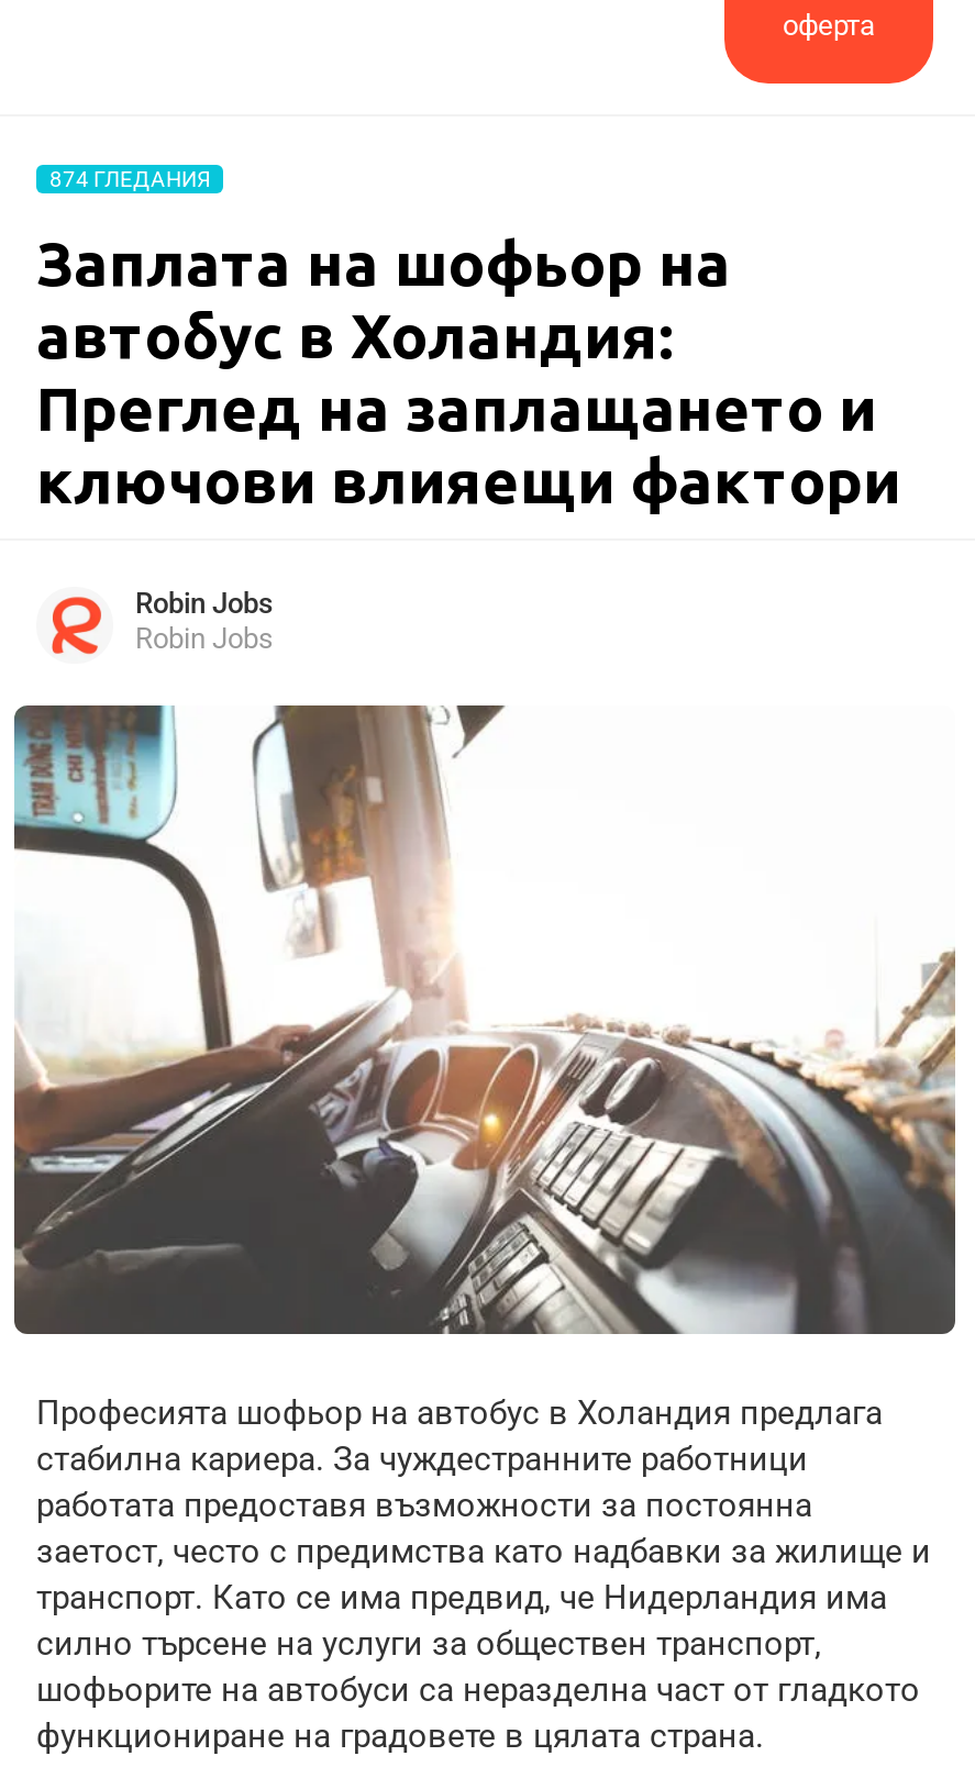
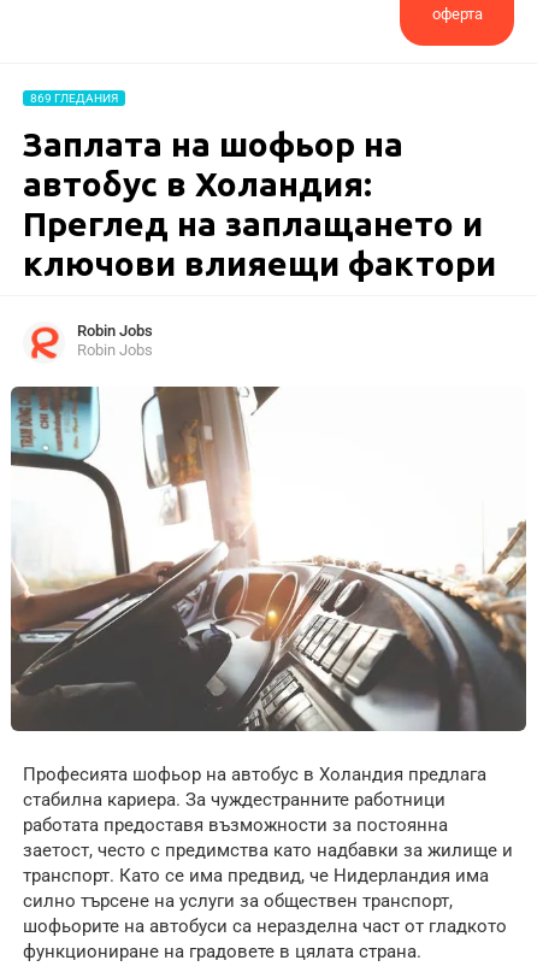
[49,167,210,191] 874 ГЛЕДАНИЯ -> [30,92,118,105] 869 ГЛЕДАНИЯ

